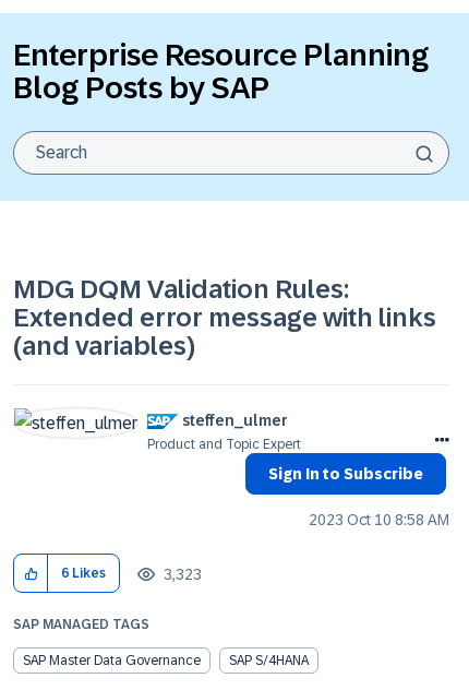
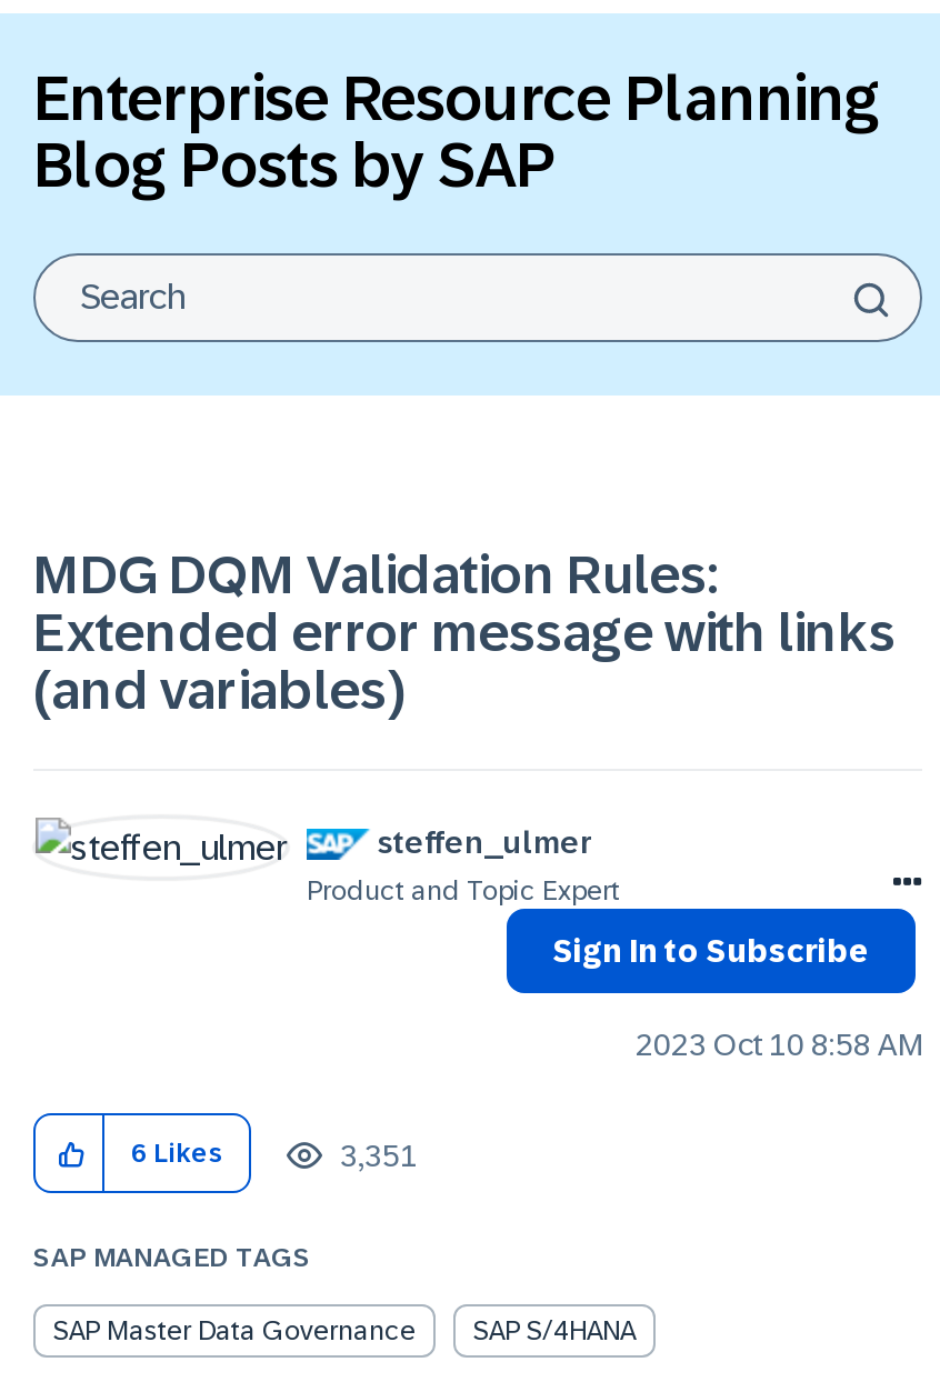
[164,565,202,583] 3,323 -> [340,1137,418,1173] 3,351

